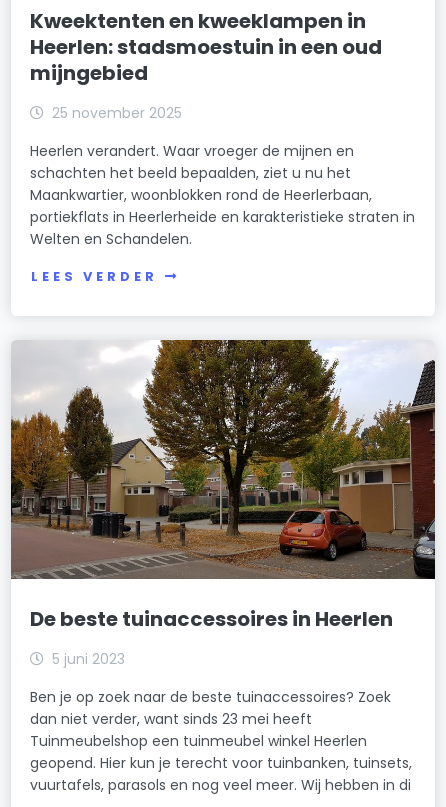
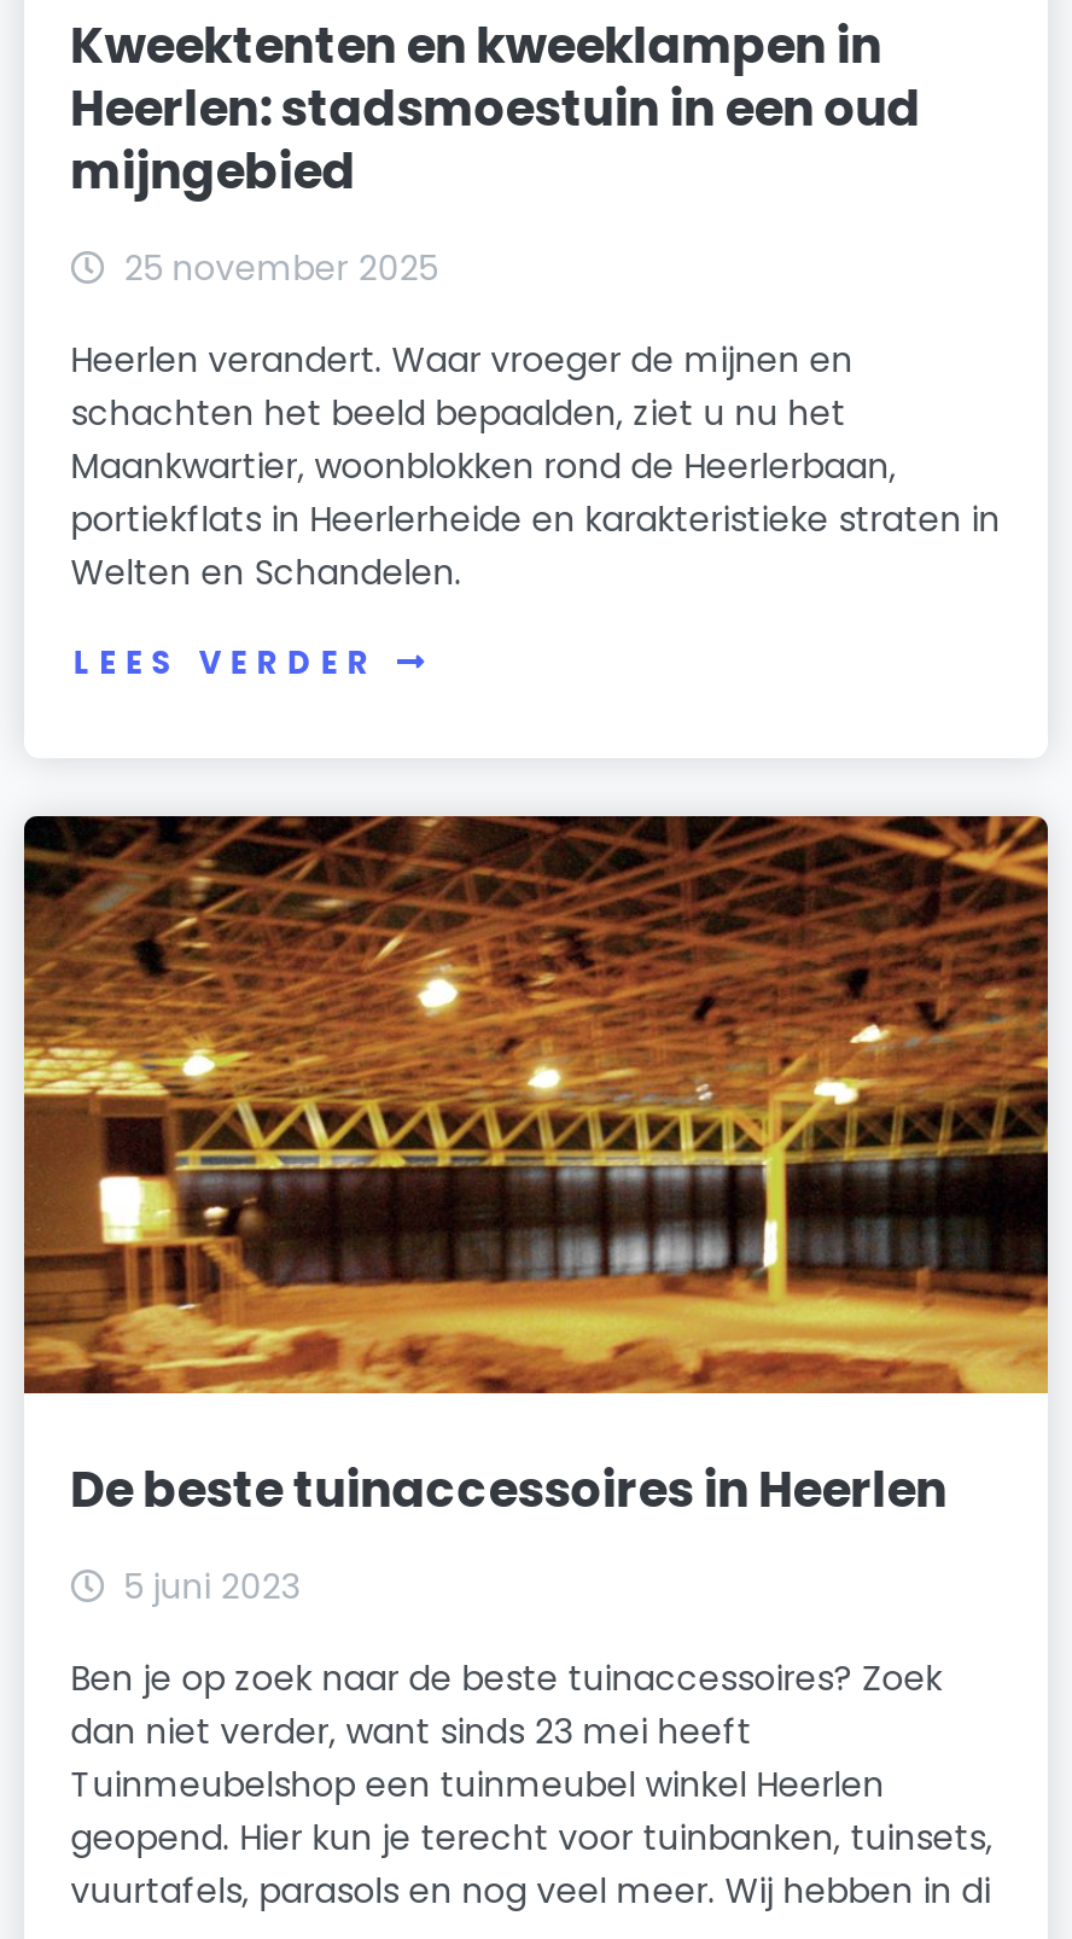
[10,340,436,580] [image] -> [22,814,1050,1396] [image]

